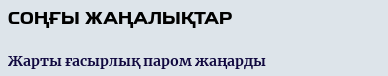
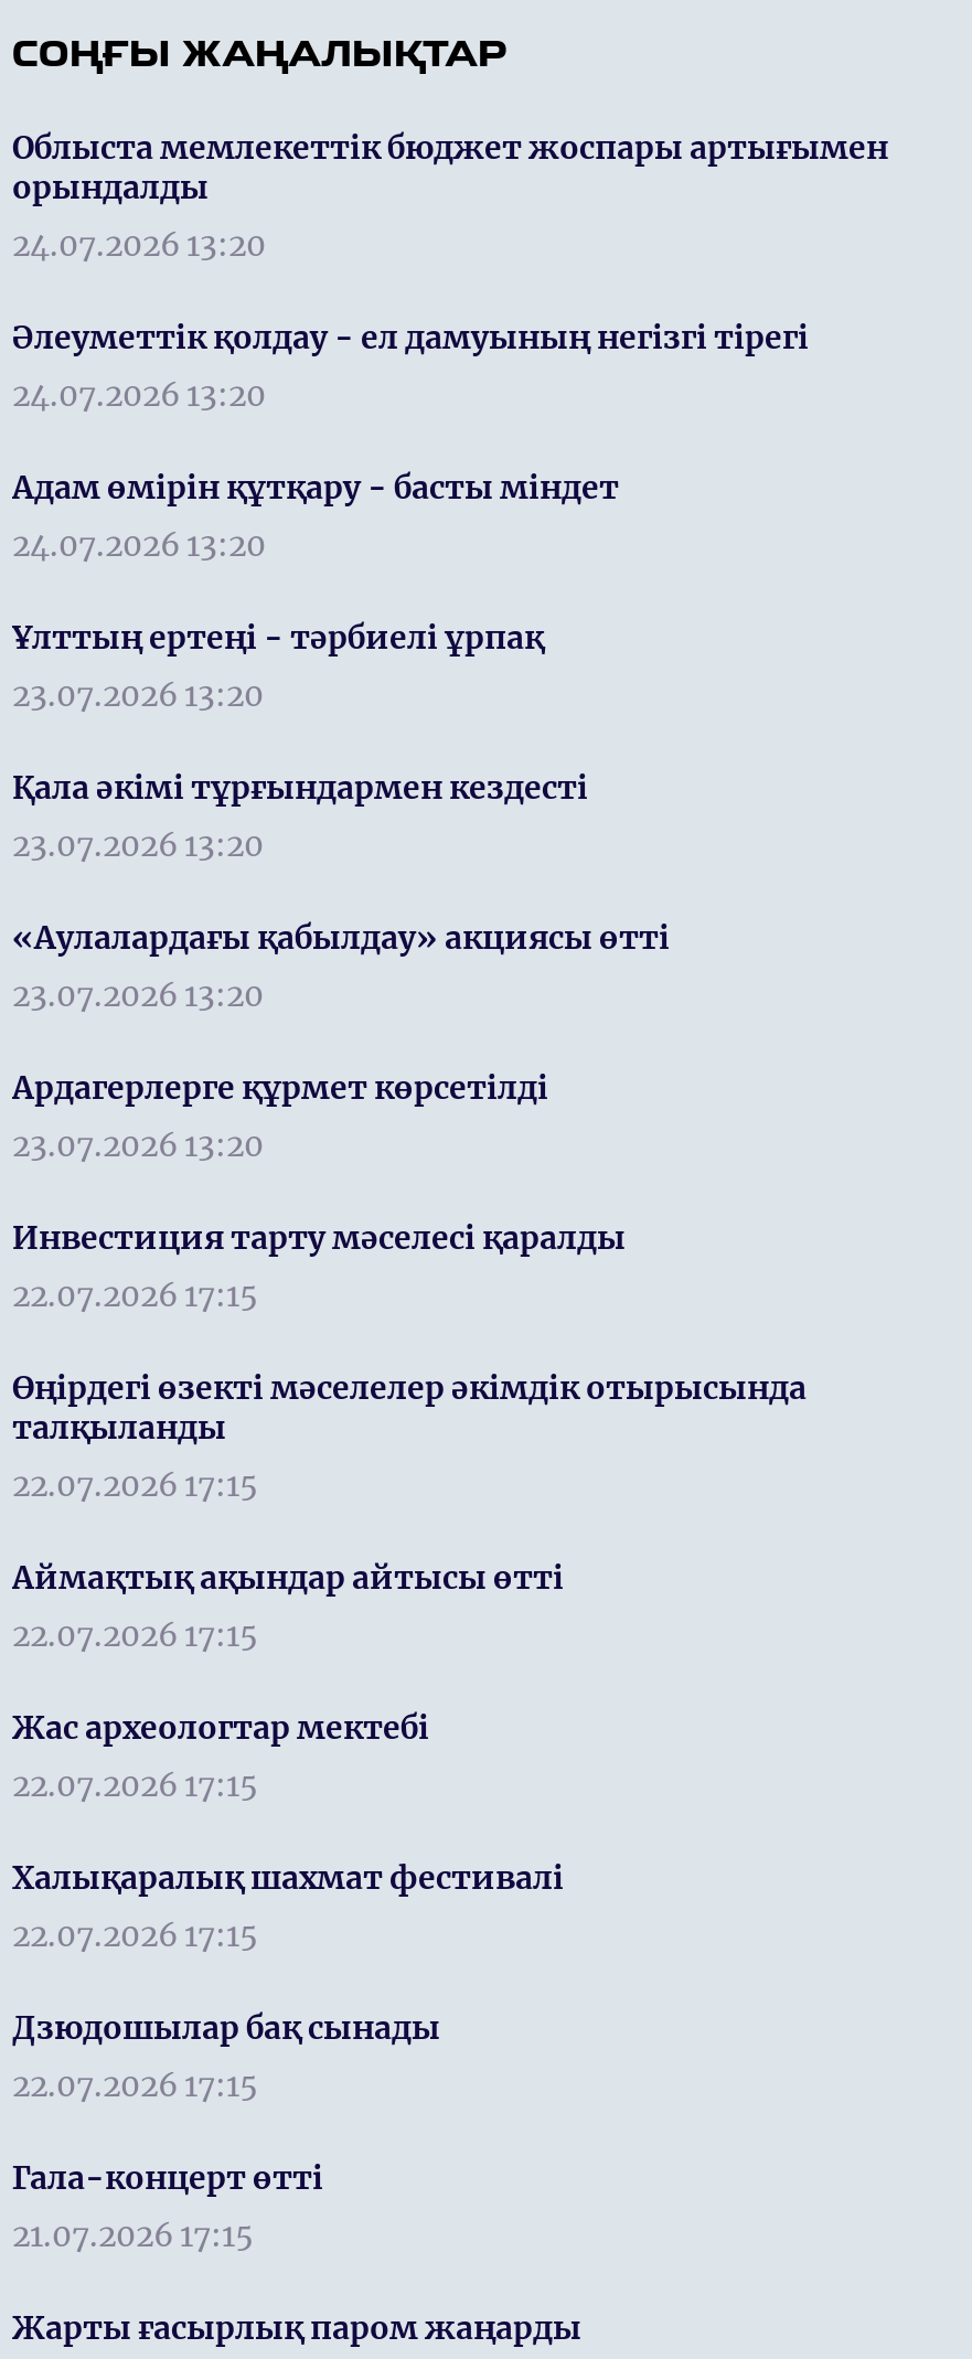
none -> [12,128,888,2255] Облыста мемлекеттік бюджет жоспары артығымен | орындалды | 24.07.2026 13:20 | Әлеуметтік қолдау - ел дамуының негізгі тірегі | 24.07.2026 13:20 | Адам өмірін құтқару - басты міндет | 24.07.2026 13:20 | Ұлттың ертеңі - тәрбиелі ұрпақ | 23.07.2026 13:20 | Қала әкімі тұрғындармен кездесті | 23.07.2026 13:20 | «Аулалардағы қабылдау» акциясы өтті | 23.07.2026 13:20 | Ардагерлерге құрмет көрсетілді | 23.07.2026 13:20 | Инвестиция тарту мәселесі қаралды | 22.07.2026 17:15 | Өңірдегі өзекті мәселелер әкімдік отырысында | талқыланды | 22.07.2026 17:15 | Аймақтық ақындар айтысы өтті | 22.07.2026 17:15 | Жас археологтар мектебі | 22.07.2026 17:15 | Халықаралық шахмат фестивалі | 22.07.2026 17:15 | Дзюдошылар бақ сынады | 22.07.2026 17:15 | Гала-концерт өтті | 21.07.2026 17:15

